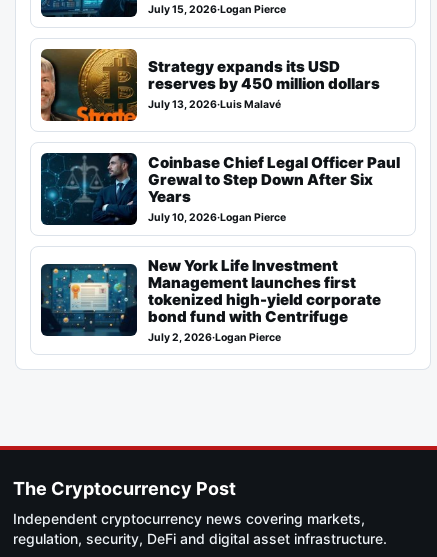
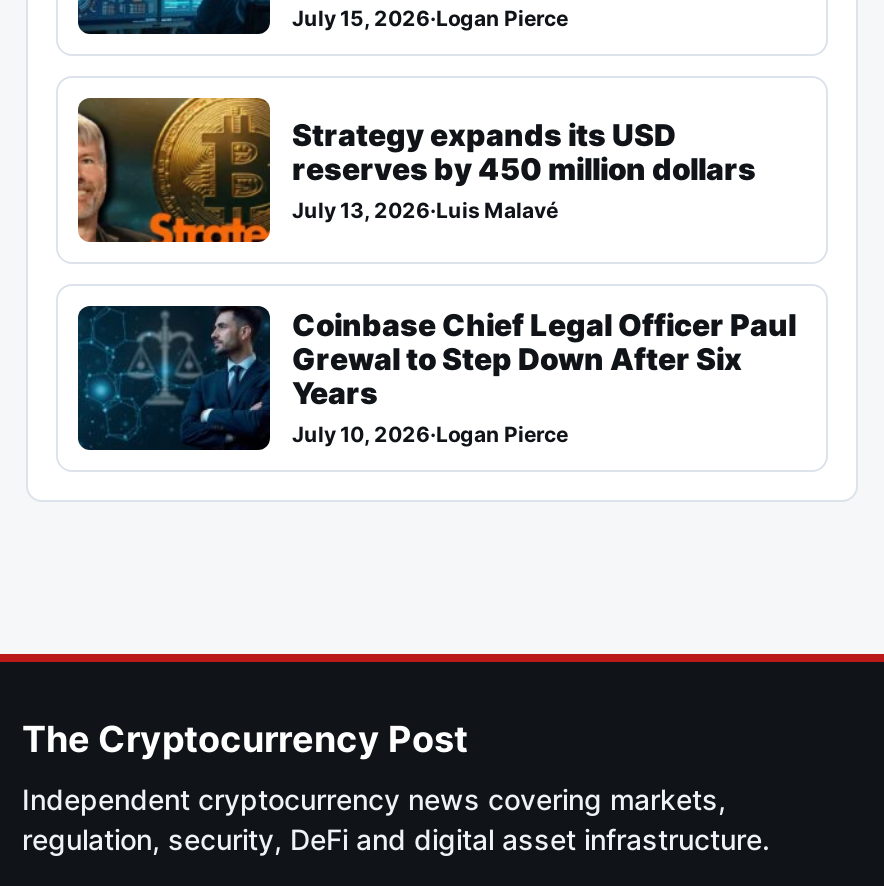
[40,256,381,344] [image] | New York Life Investment | Management launches first | tokenized high-yield corporate | bond fund with Centrifuge | July 2, 2026·Logan Pierce -> none

